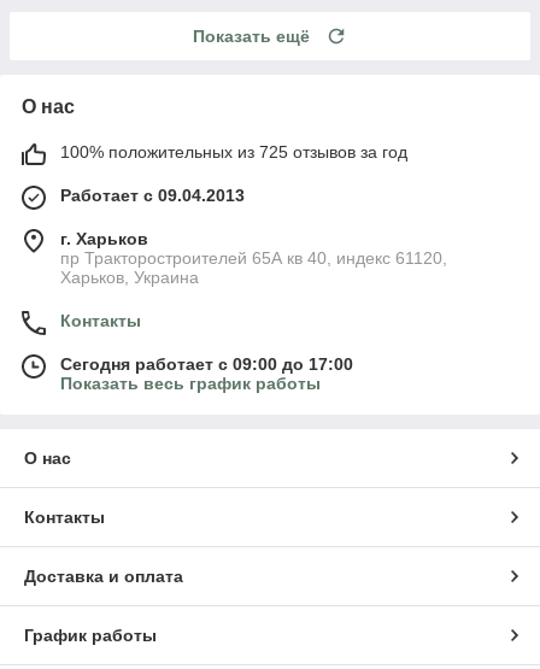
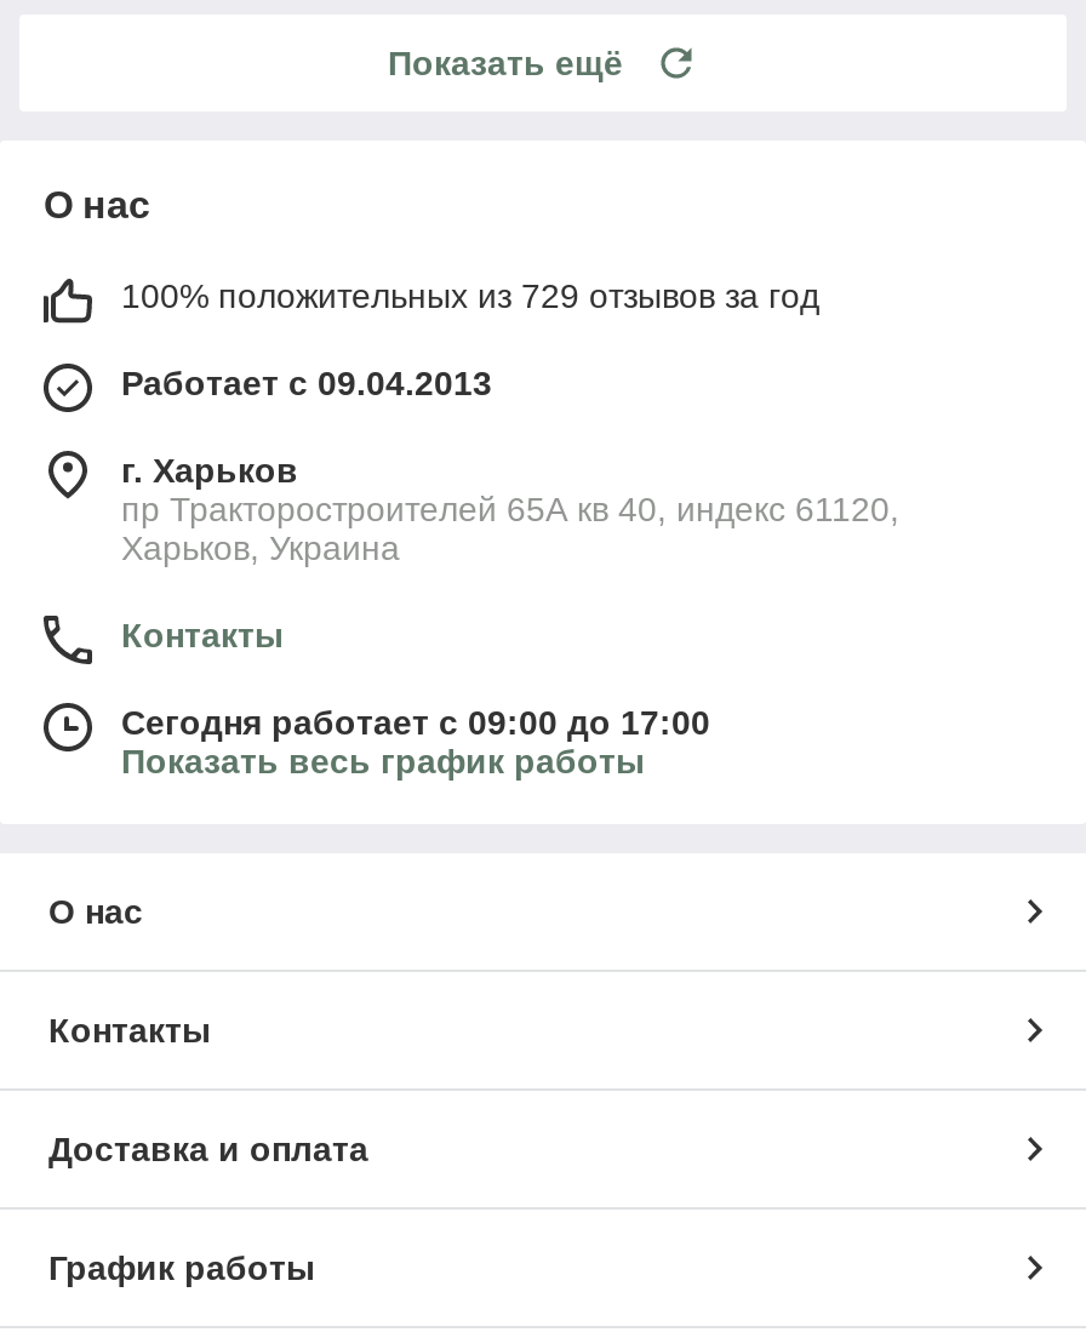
[60,142,407,161] 100% положительных из 725 отзывов за год -> [121,276,819,315] 100% положительных из 729 отзывов за год

